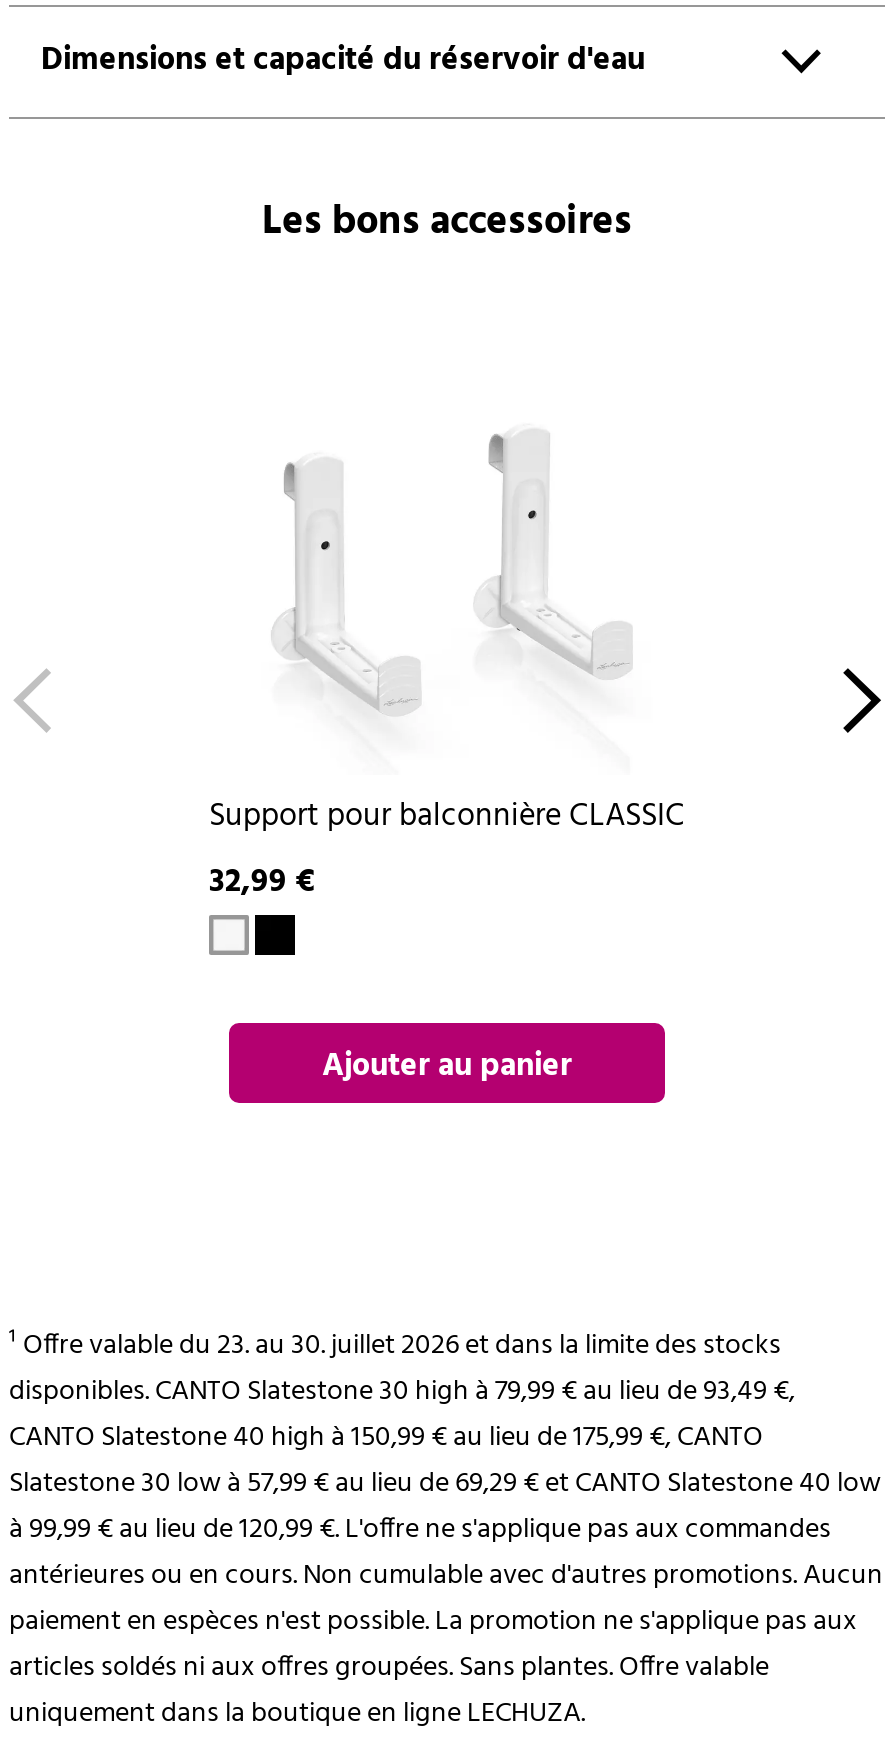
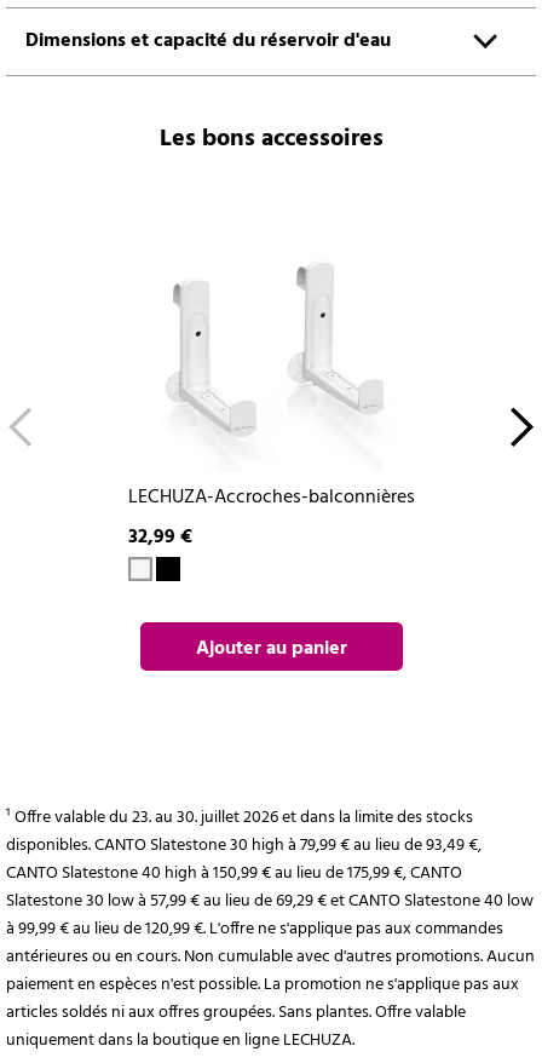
[209,791,685,843] Support pour balconnière CLASSIC -> [128,482,414,513] LECHUZA-Accroches-balconnières

